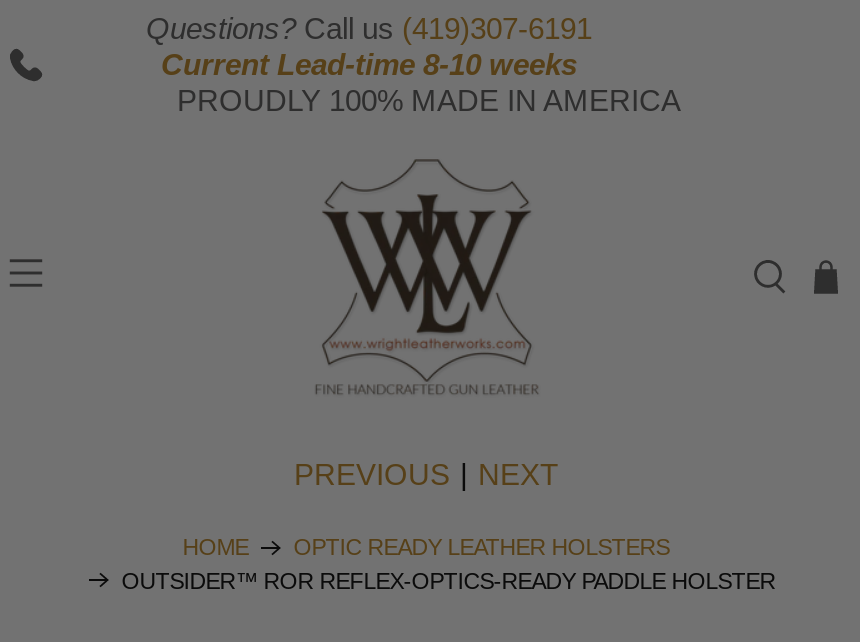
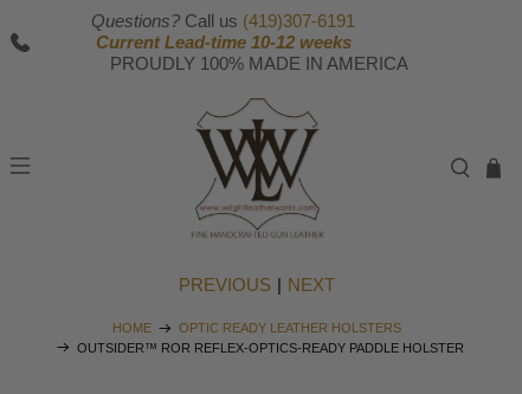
[161,47,577,81] Current Lead-time 8-10 weeks -> [95,32,351,52] Current Lead-time 10-12 weeks

